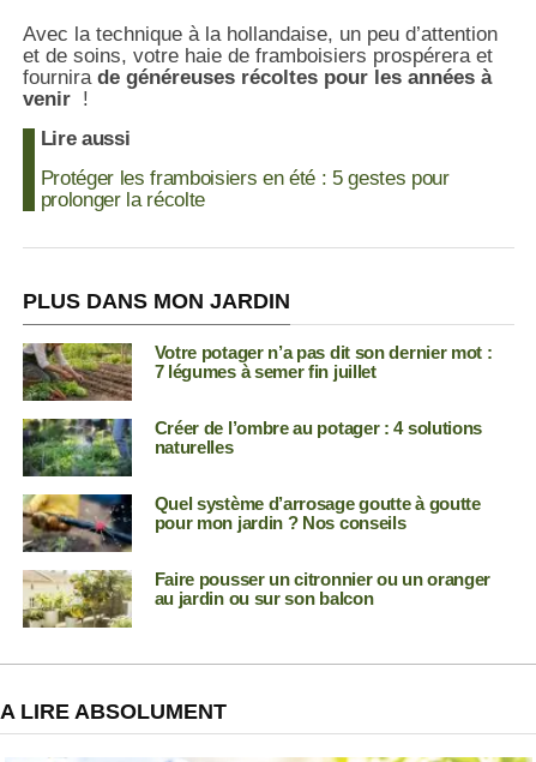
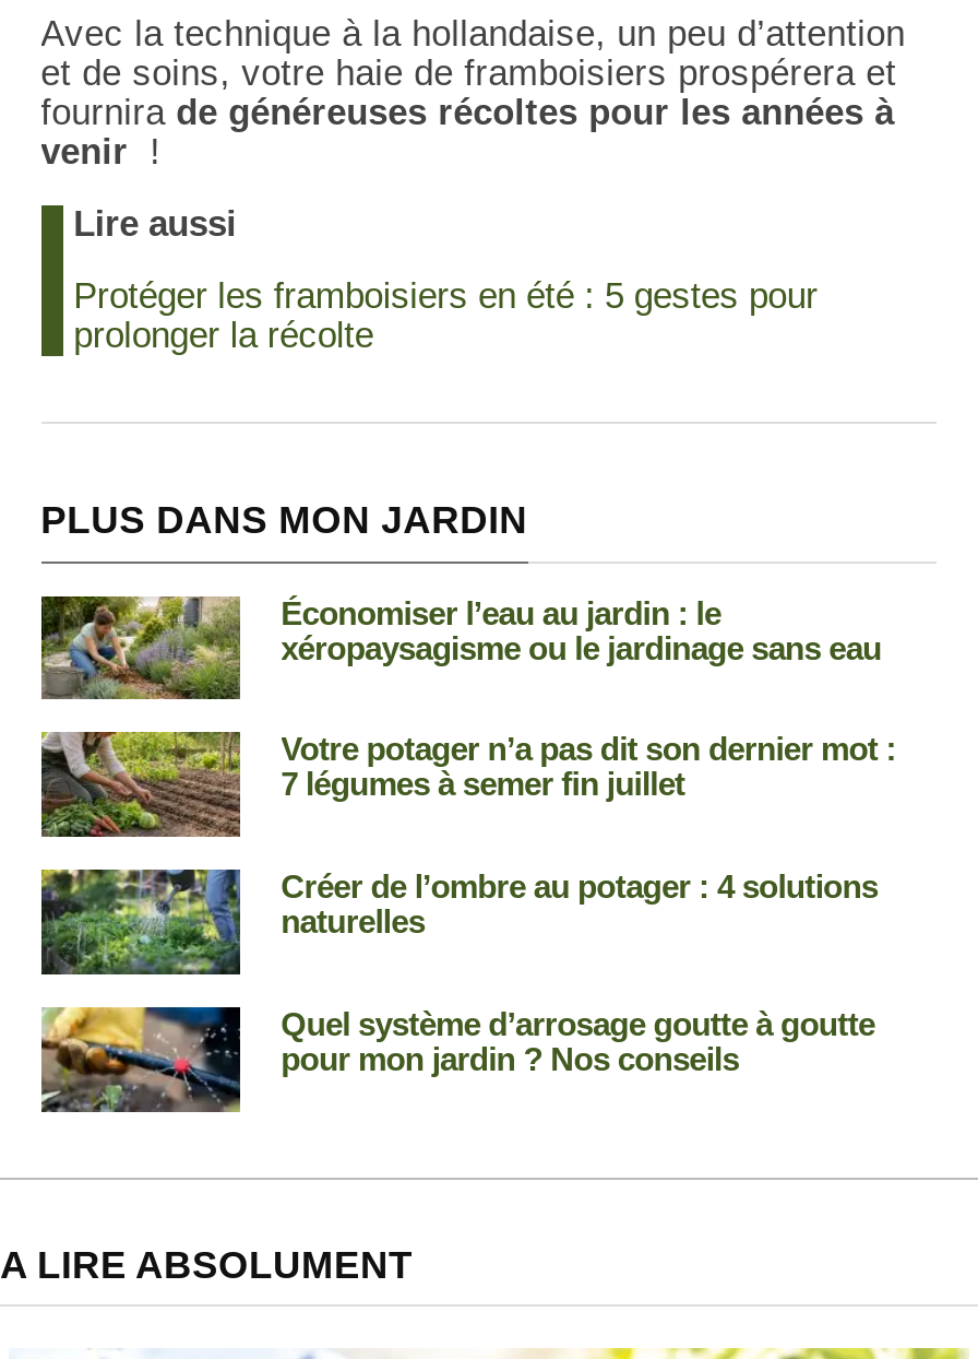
none -> [41,593,881,700] [image] | Économiser l’eau au jardin : le | xéropaysagisme ou le jardinage sans eau
moved [20,341,492,533] -> [37,729,896,1078]: [image] | Votre potager n’a pas dit son dernier mot : | 7 légumes à semer fin juillet | Créer de l’ombre au potager : 4 solutions | naturelles | Quel système d’arrosage goutte à goutte | pour mon jardin ? Nos conseils
[23,568,491,629] [image] | Faire pousser un citronnier ou un oranger | au jardin ou sur son balcon -> none

